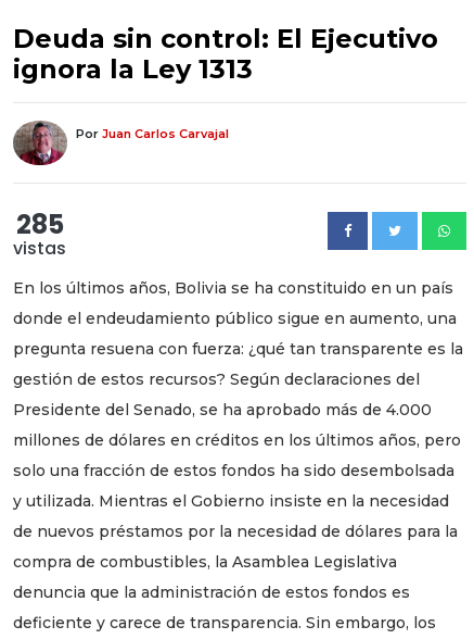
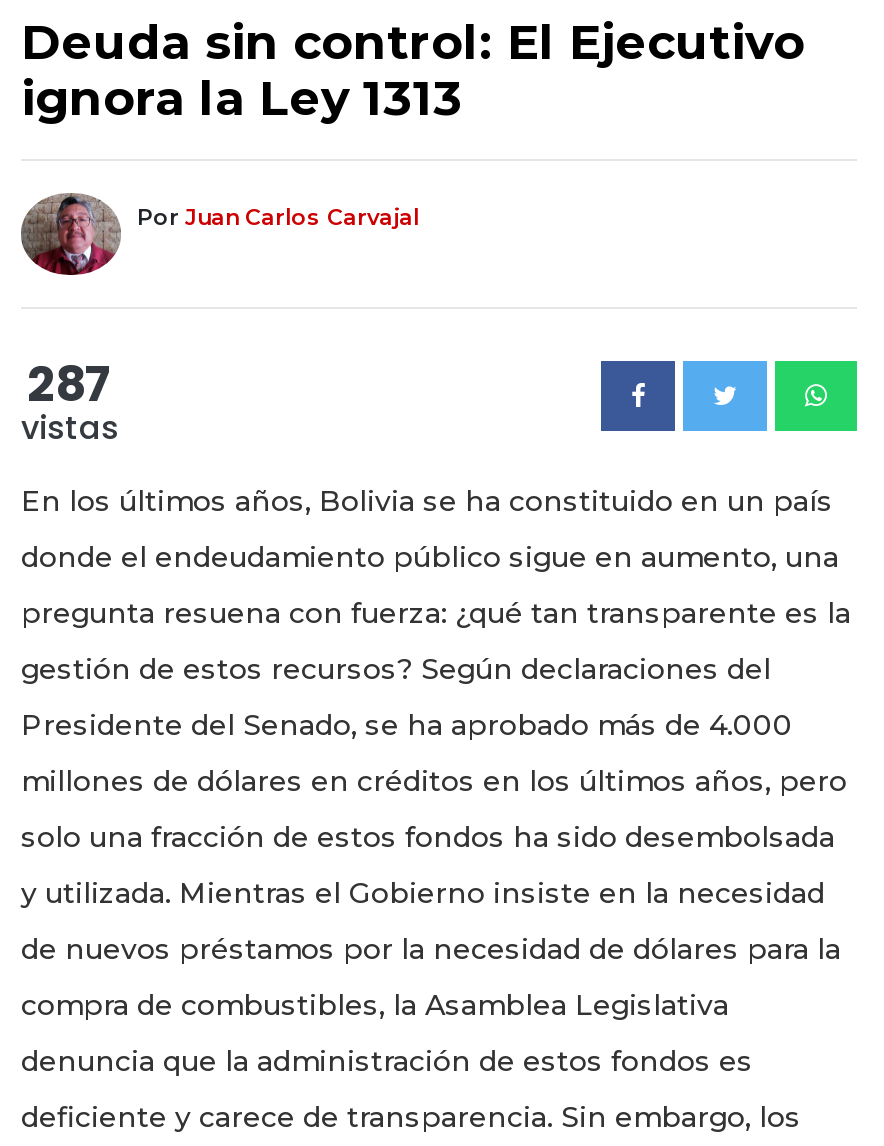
[16,207,63,242] 285 -> [27,351,113,417] 287

